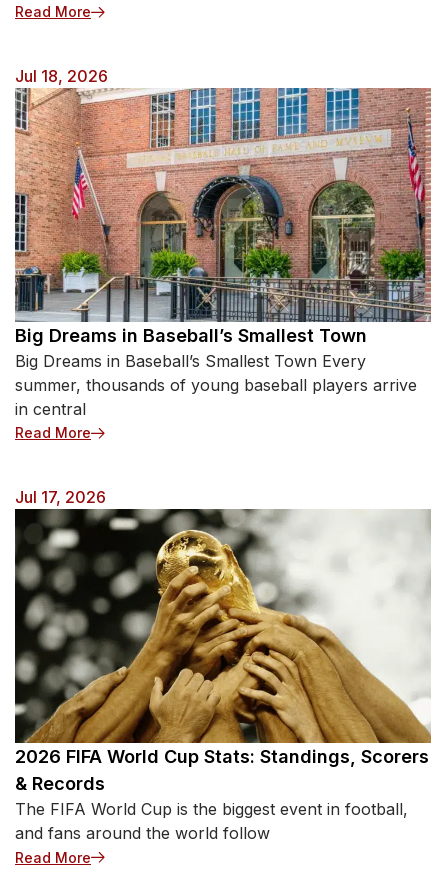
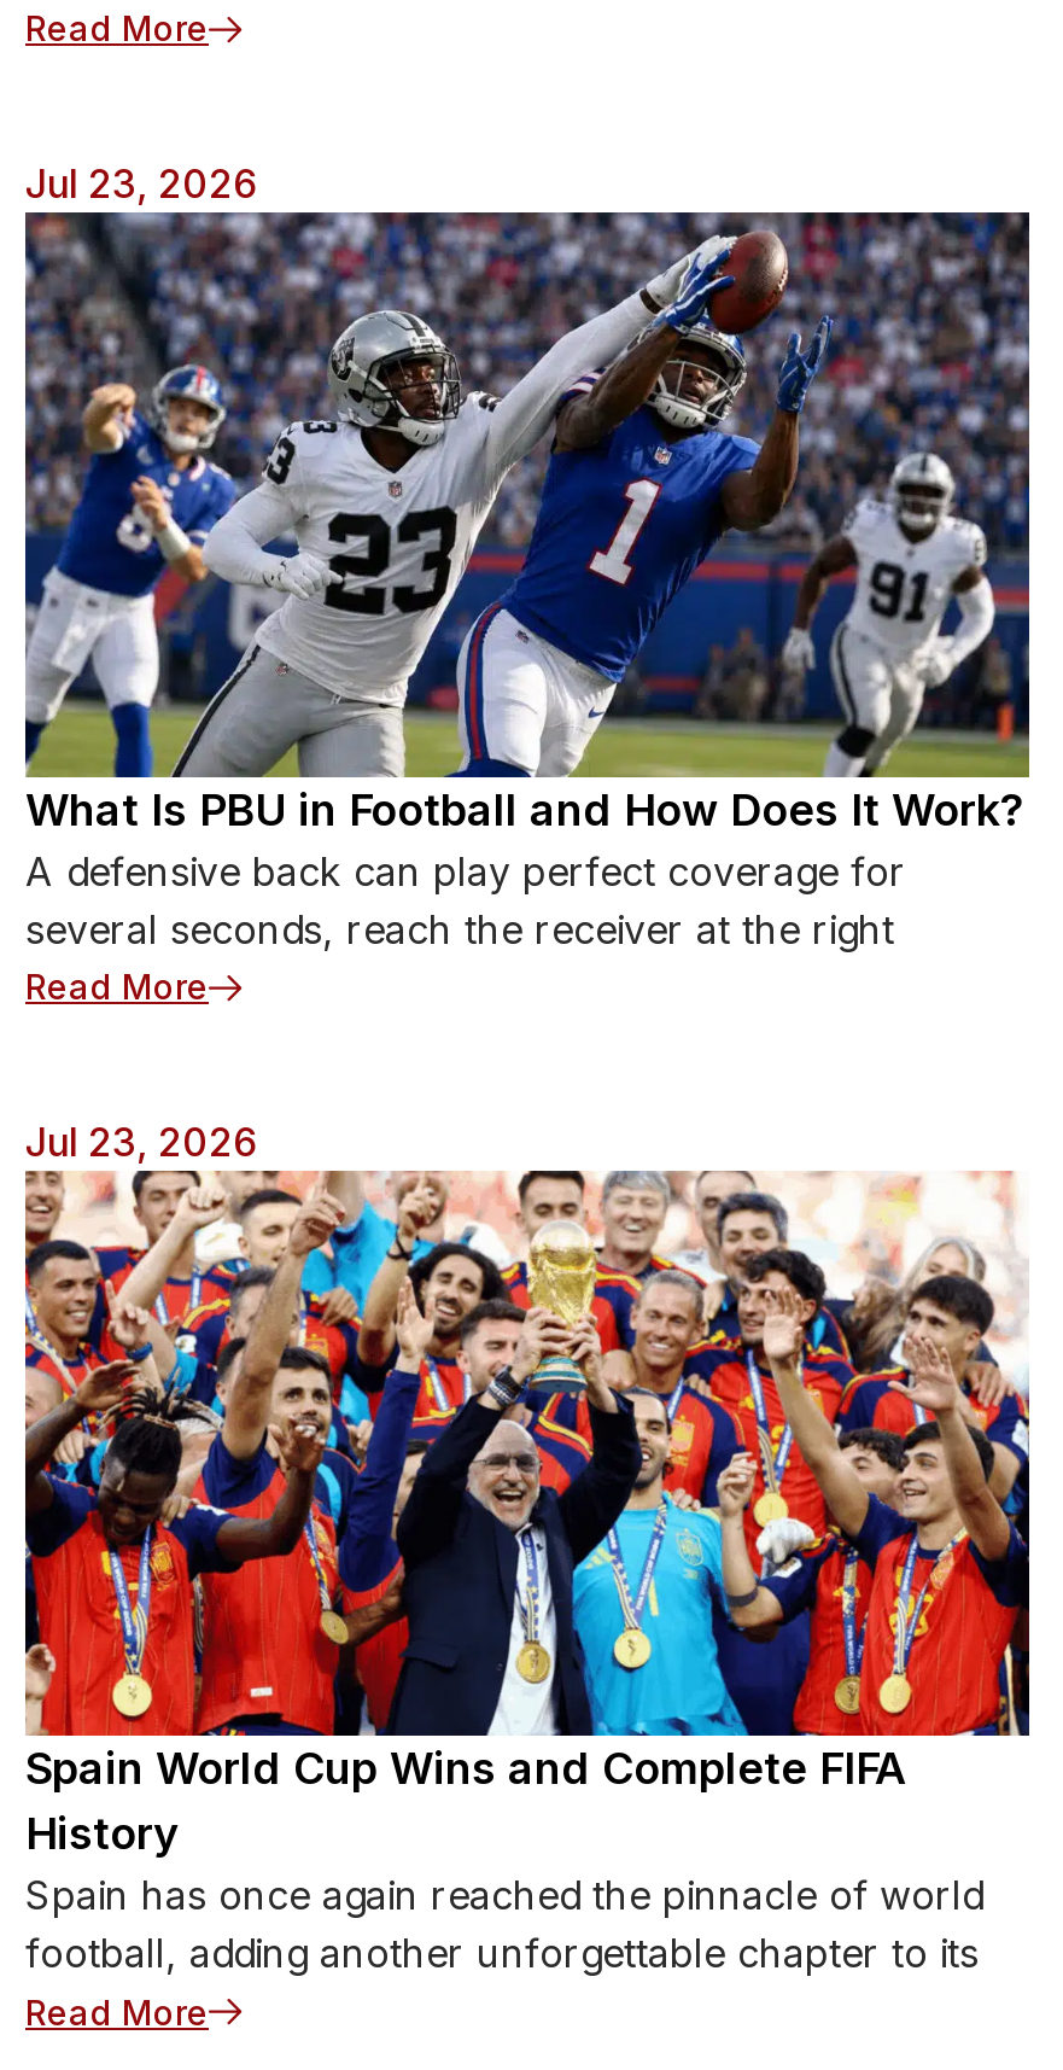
[15,66,108,86] Jul 18, 2026 -> [25,159,257,207] Jul 23, 2026
[14,87,432,419] [image] | Big Dreams in Baseball’s Smallest Town | Big Dreams in Baseball’s Smallest Town Every | summer, thousands of young baseball players arrive | in central -> [23,210,1032,953] [image] | What Is PBU in Football and How Does It Work? | A defensive back can play perfect coverage for | several seconds, reach the receiver at the right
[15,487,106,507] Jul 17, 2026 -> [25,1117,257,1166] Jul 23, 2026
[14,508,432,843] [image] | 2026 FIFA World Cup Stats: Standings, Scorers | & Records | The FIFA World Cup is the biggest event in football, | and fans around the world follow -> [23,1171,1032,1977] [image] | Spain World Cup Wins and Complete FIFA | History | Spain has once again reached the pinnacle of world | football, adding another unforgettable chapter to its

